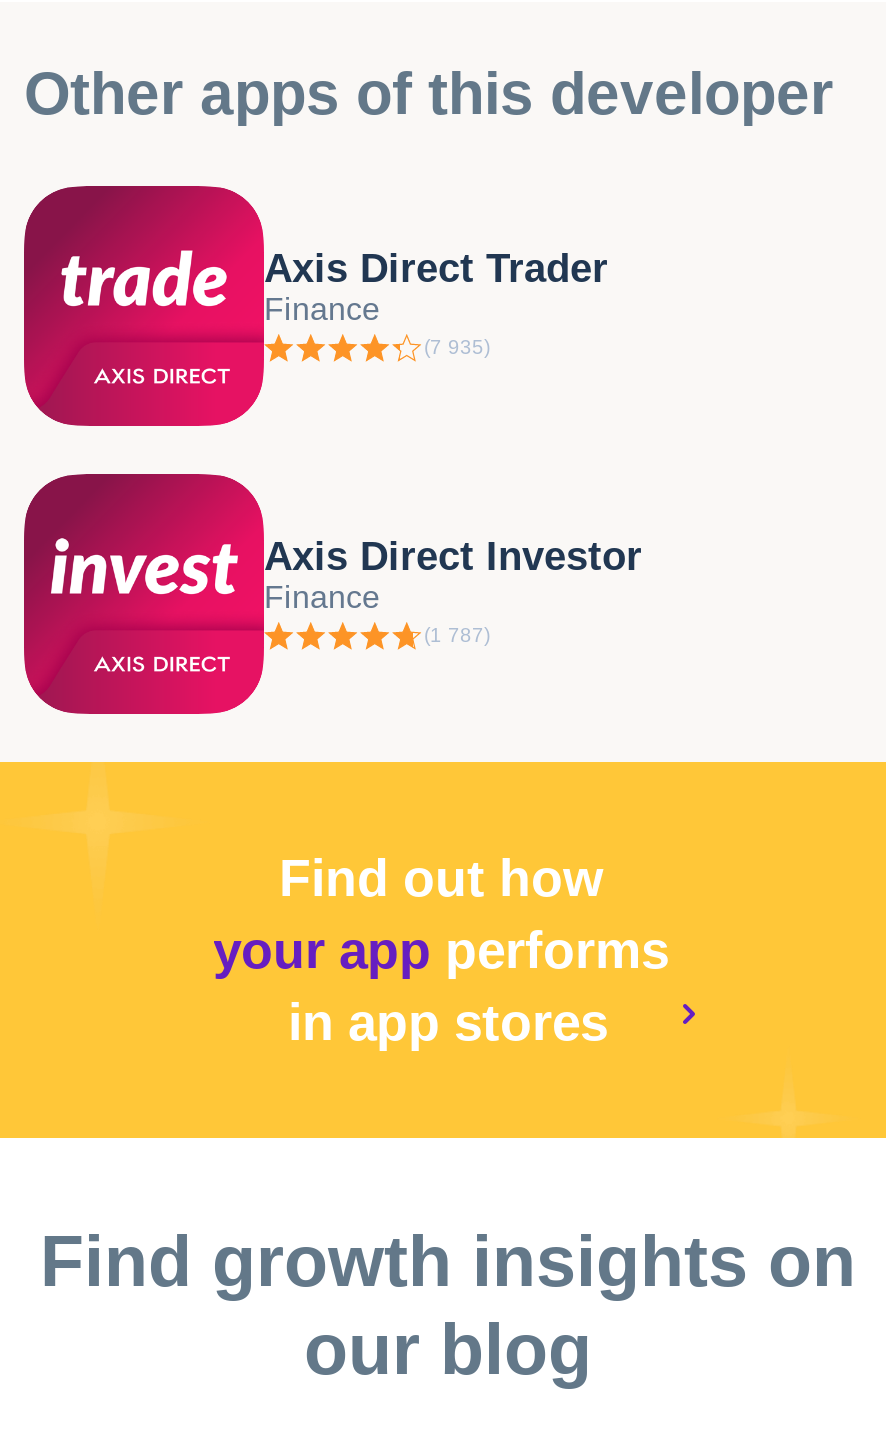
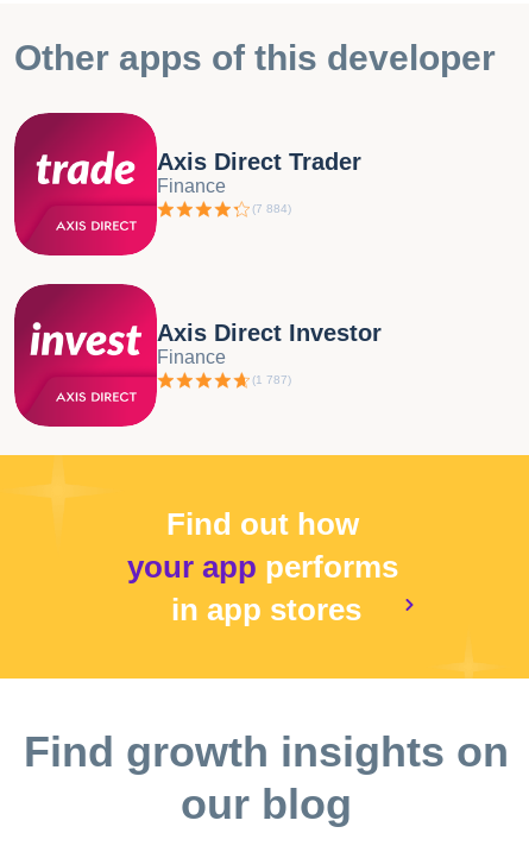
[424,336,490,358] (7 935) -> [252,202,291,215] (7 884)

